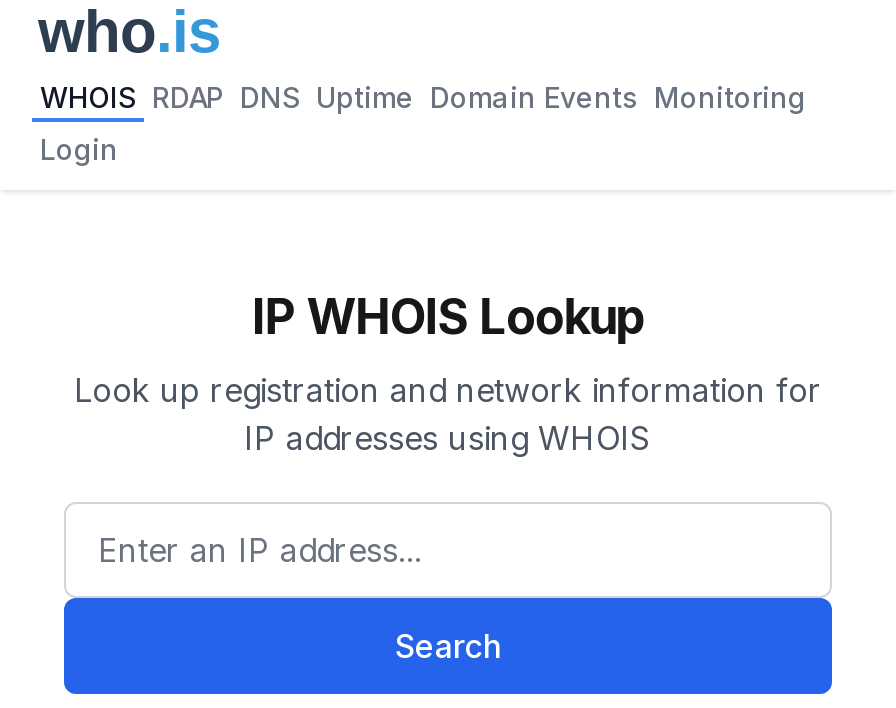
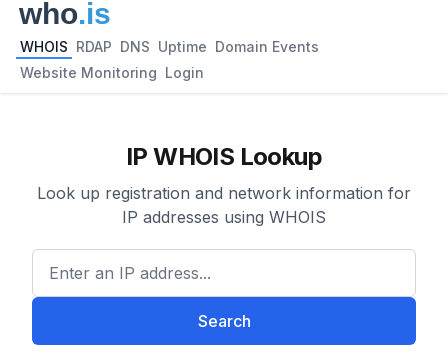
[40,80,806,114] WHOIS RDAP DNS Uptime Domain Events Monitoring -> [20,38,319,55] WHOIS RDAP DNS Uptime Domain Events
[40,132,118,166] Login -> [20,64,204,81] Website Monitoring Login

